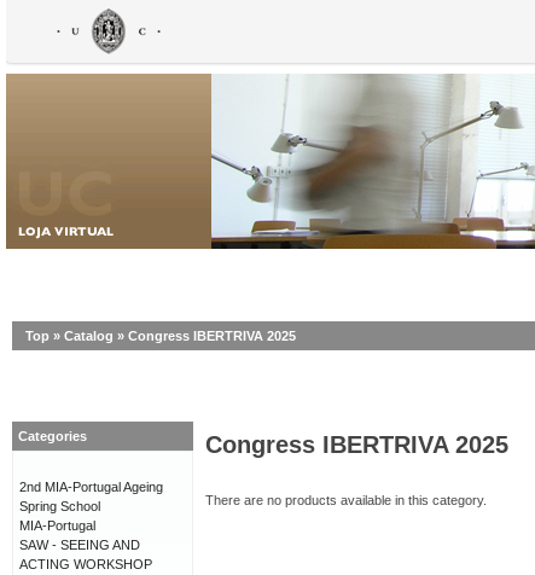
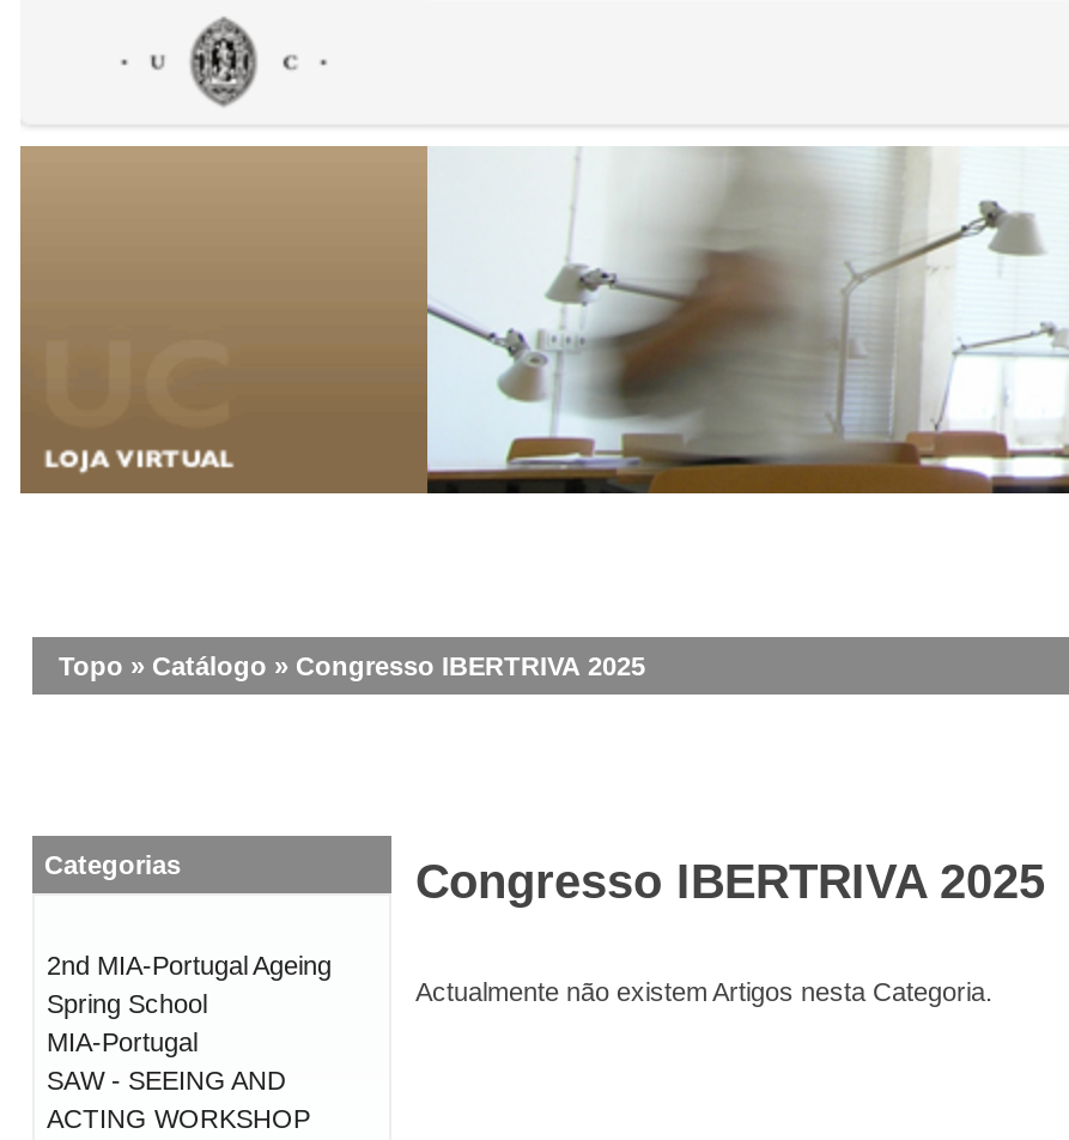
[25,329,296,343] Top» Catalog» Congress IBERTRIVA 2025 -> [59,651,645,680] Topo» Catálogo» Congresso IBERTRIVA 2025
[18,429,87,443] Categories -> [44,850,181,879] Categorias
[205,431,508,458] Congress IBERTRIVA 2025 -> [415,855,1045,908] Congresso IBERTRIVA 2025
[205,493,487,508] There are no products available in this category. -> [415,978,992,1007] Actualmente não existem Artigos nesta Categoria.

